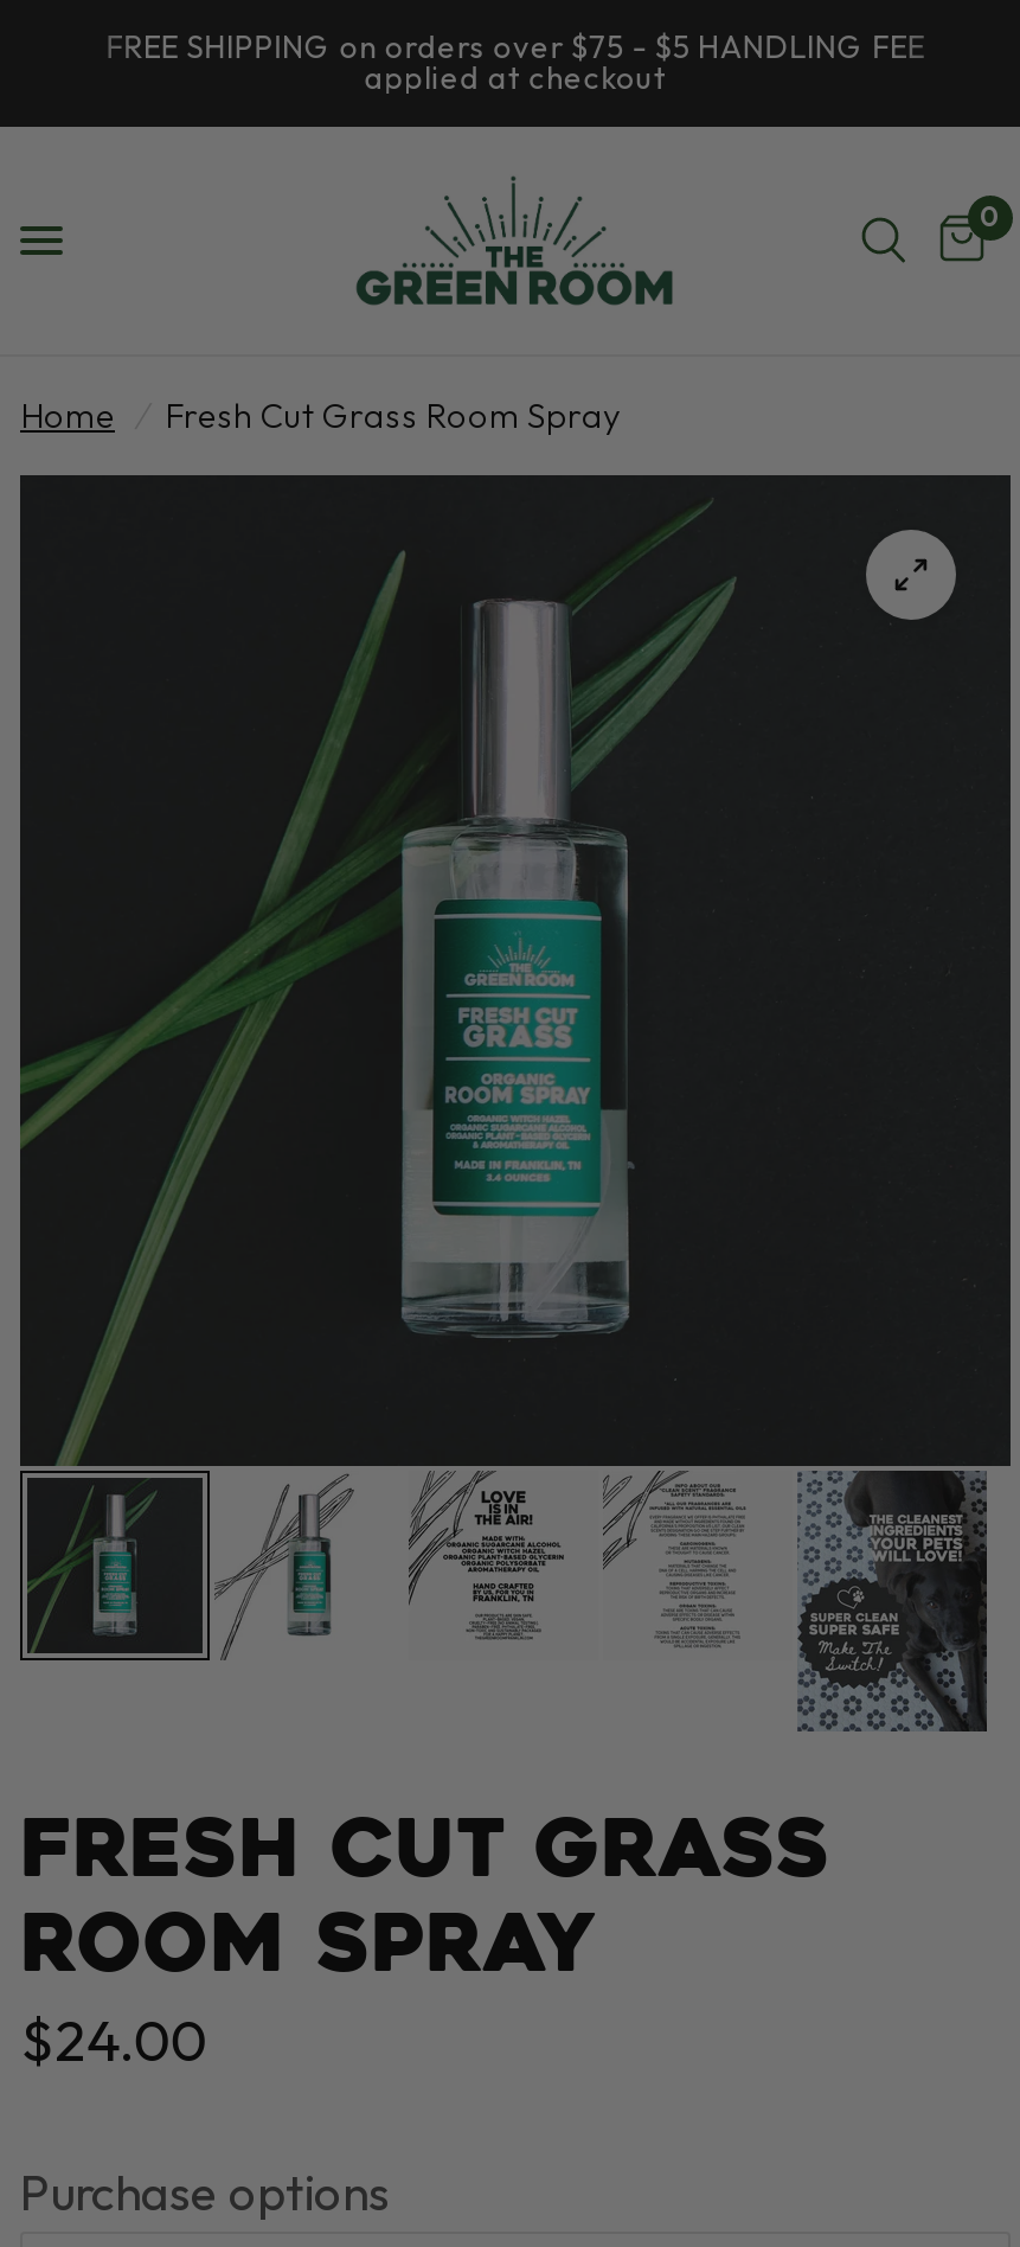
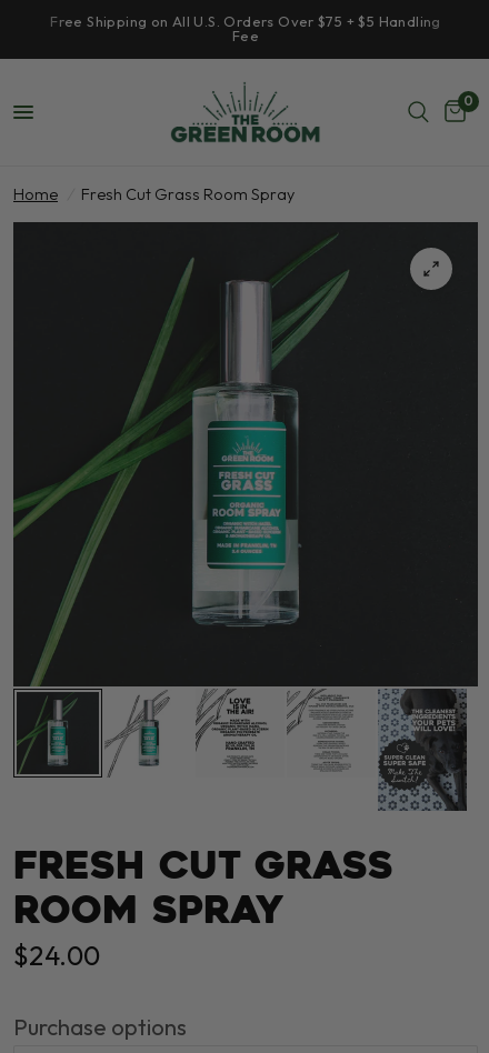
[106,27,925,96] FREE SHIPPING on orders over $75 - $5 HANDLING FEE | applied at checkout -> [50,12,441,44] Free Shipping on All U.S. Orders Over $75 + $5 Handling | Fee

